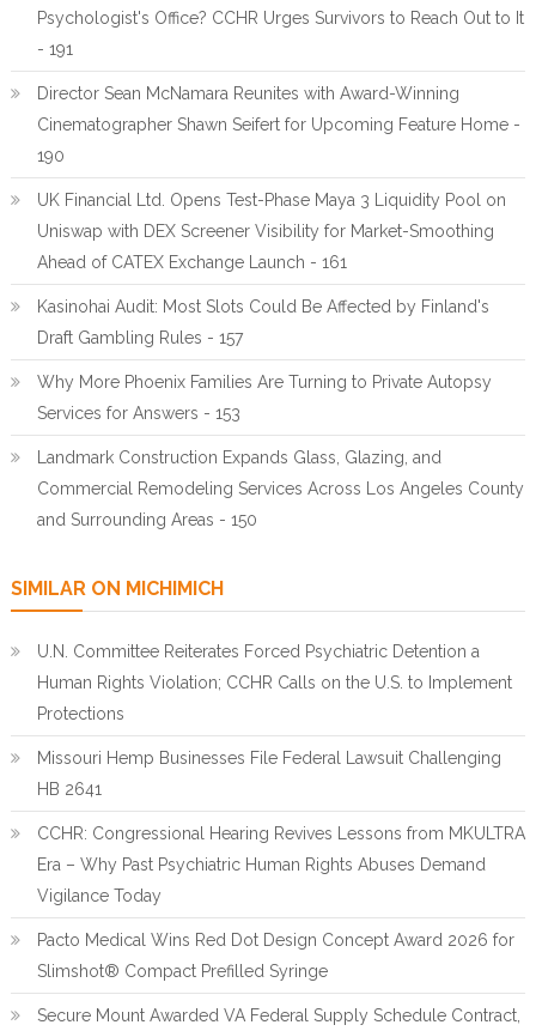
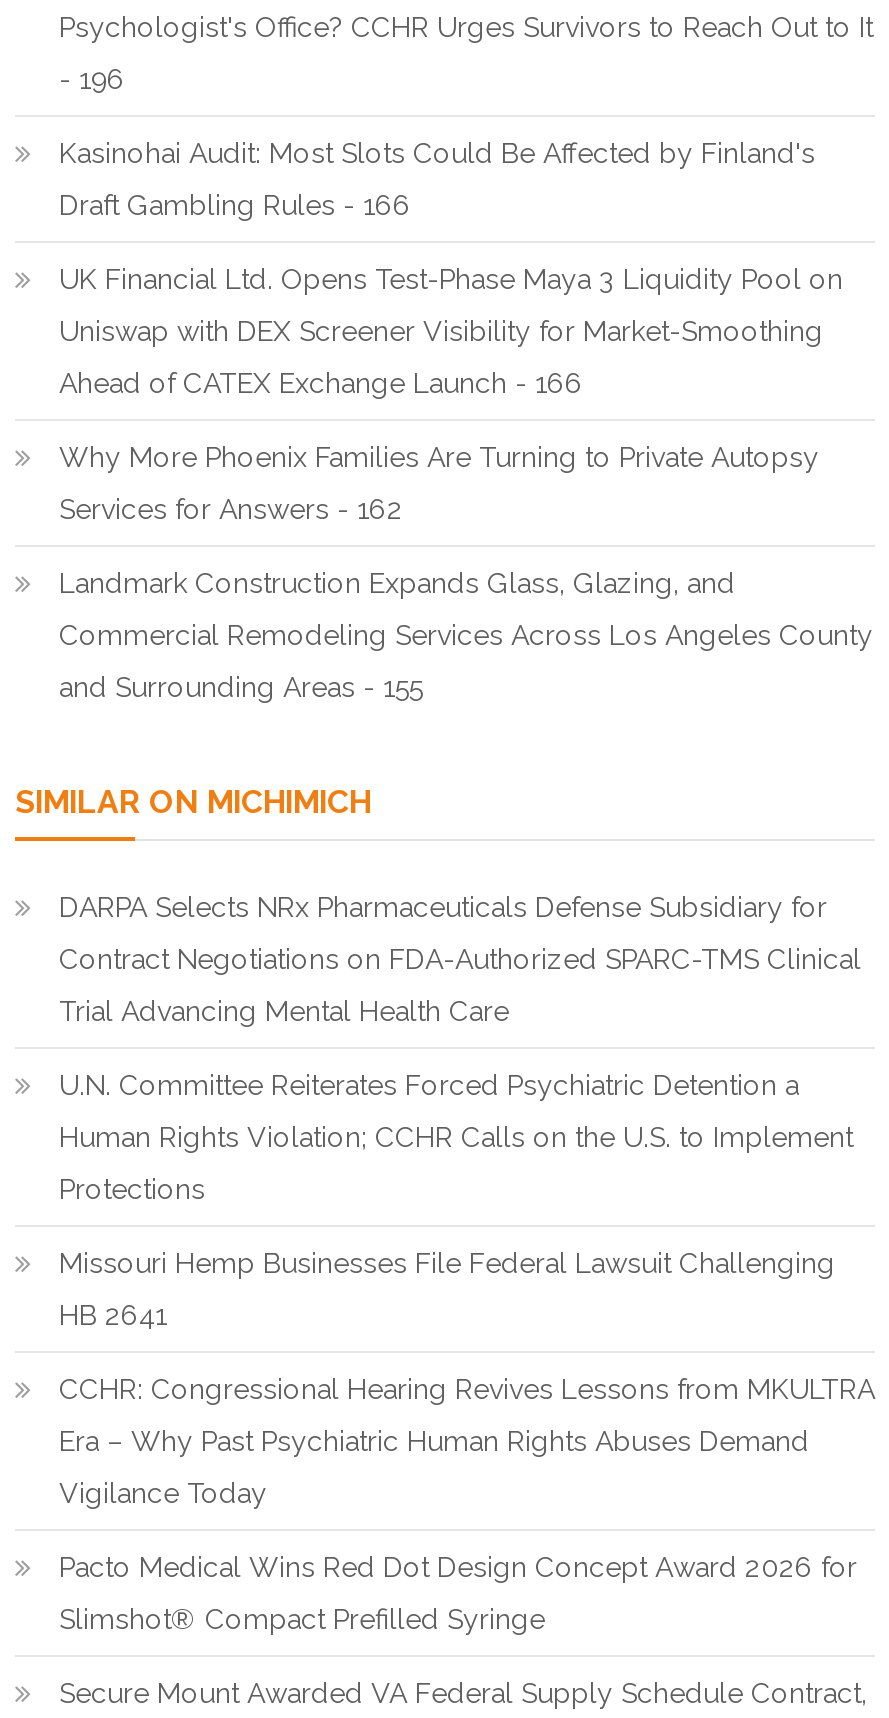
[37,40,520,165] - 191 | Director Sean McNamara Reunites with Award-Winning | Cinematographer Shawn Seifert for Upcoming Feature Home - | 190 -> [59,63,411,221] - 196 | Draft Gambling Rules - 166
moved [37,190,506,241] -> [59,263,843,347]: UK Financial Ltd. Opens Test-Phase Maya 3 Liquidity Pool on | Uniswap with DEX Screener Visibility for Market-Smoothing
[37,253,347,347] Ahead of CATEX Exchange Launch - 161 | Draft Gambling Rules - 157 -> [59,367,583,399] Ahead of CATEX Exchange Launch - 166
moved [37,297,489,316] -> [59,137,815,169]: Kasinohai Audit: Most Slots Could Be Affected by Finland's
moved [37,372,492,392] -> [59,441,819,473]: Why More Phoenix Families Are Turning to Private Autopsy
[37,404,240,423] Services for Answers - 153 -> [59,493,403,525] Services for Answers - 162
moved [37,448,524,498] -> [59,567,873,651]: Landmark Construction Expands Glass, Glazing, and | Commercial Remodeling Services Across Los Angeles County
[37,510,257,529] and Surrounding Areas - 150 -> [59,671,423,703] and Surrounding Areas - 155
moved [11,577,224,600] -> [15,783,371,821]: SIMILAR ON MICHIMICH
none -> [59,891,861,1027] DARPA Selects NRx Pharmaceuticals Defense Subsidiary for | Contract Negotiations on FDA-Authorized SPARC-TMS Clinical | Trial Advancing Mental Health Care

